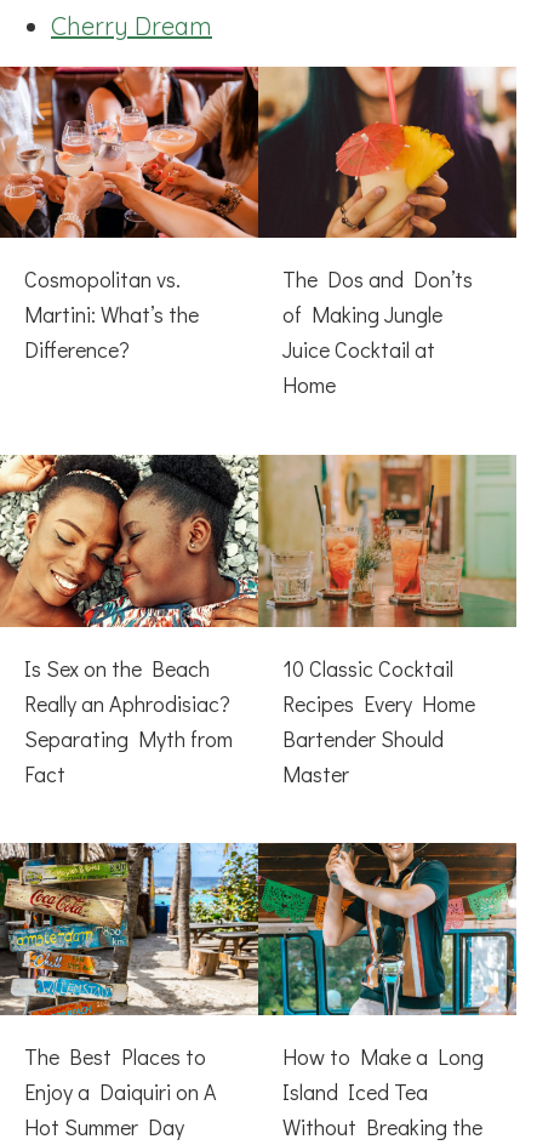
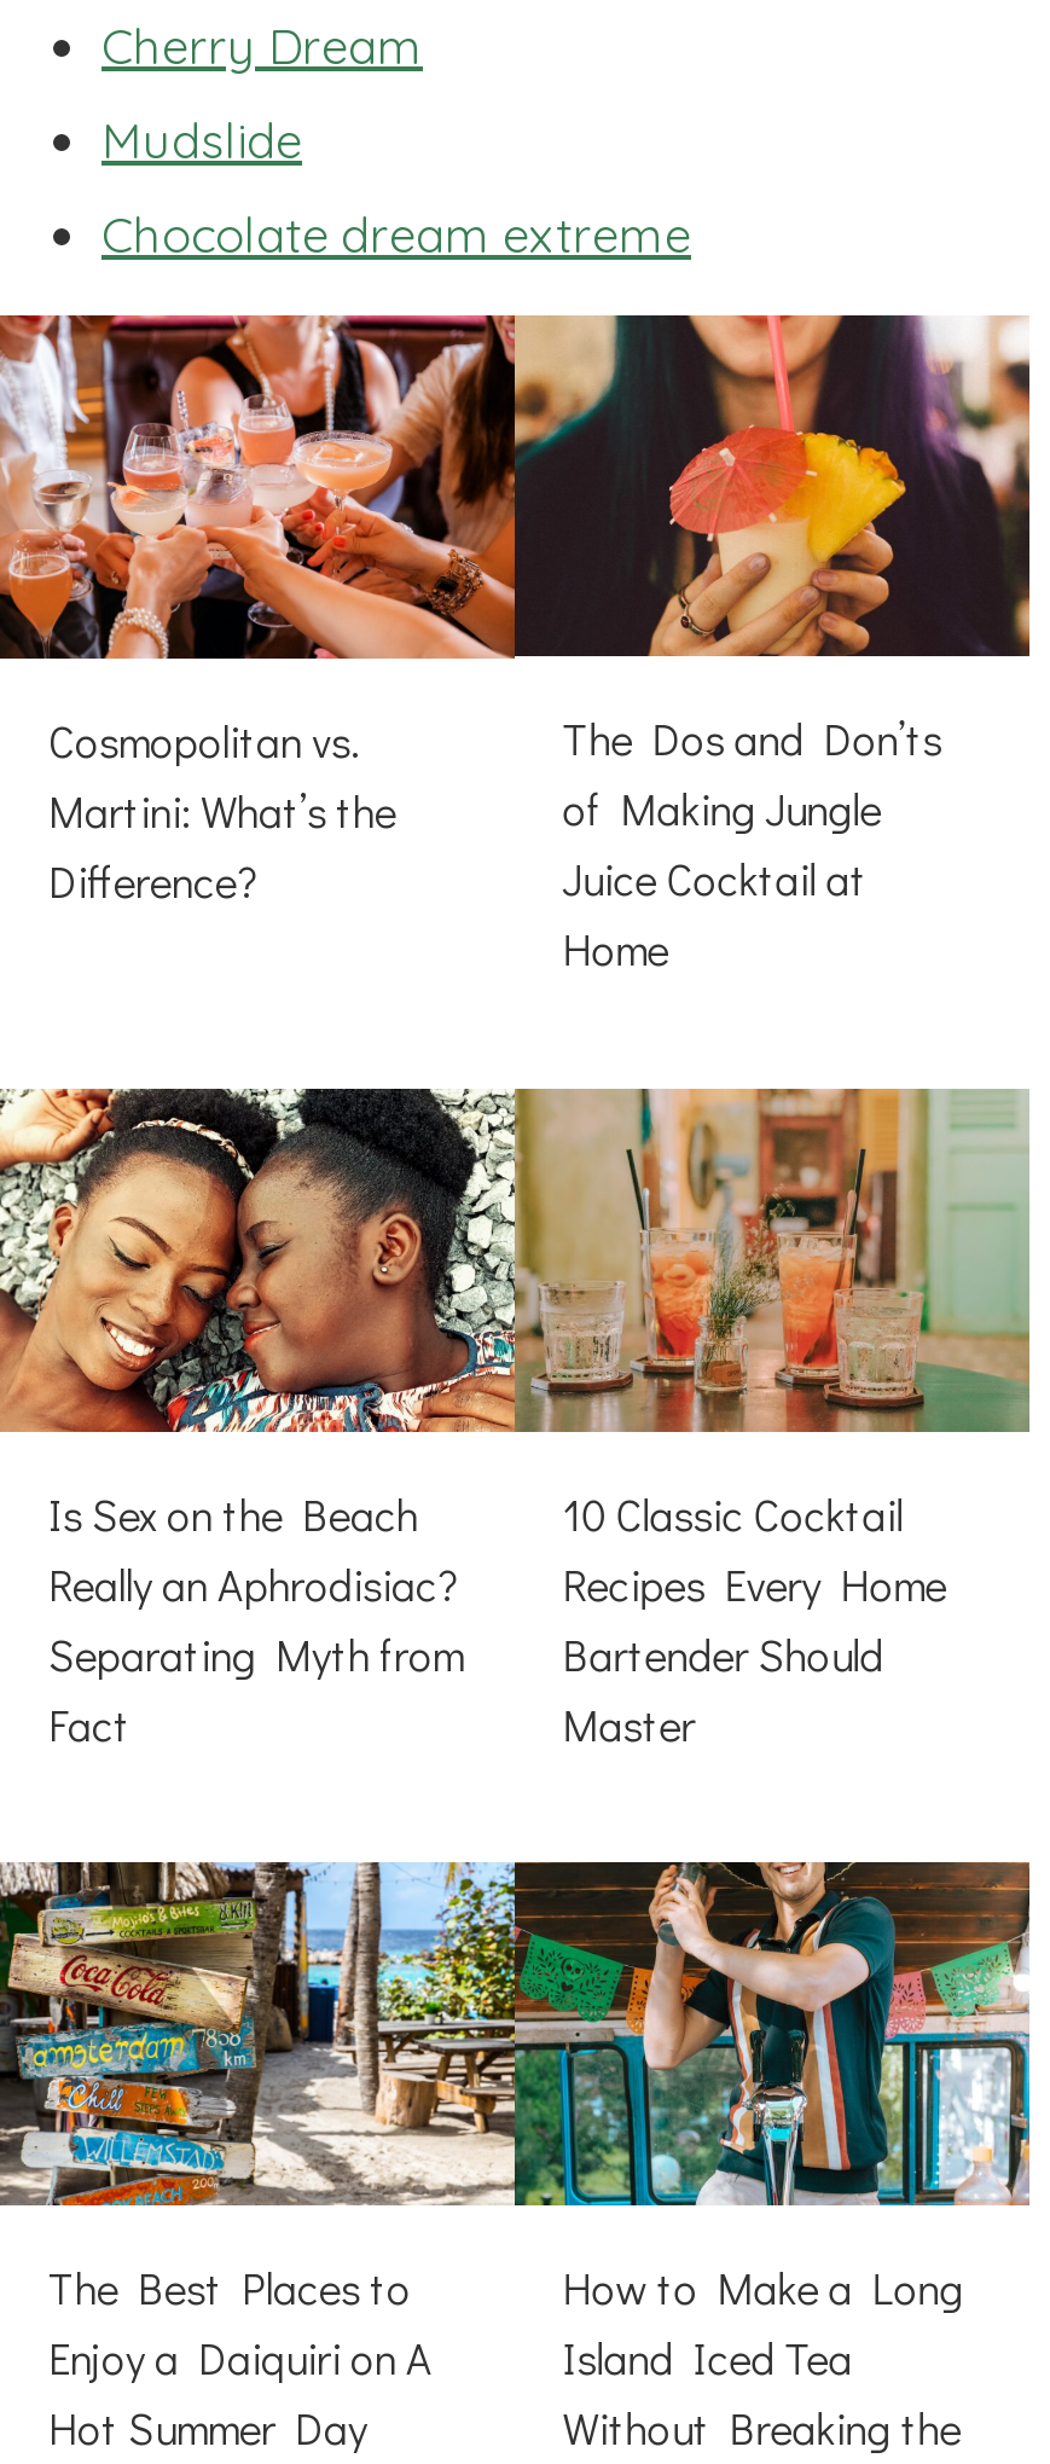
none -> [101,109,691,264] Mudslide | Chocolate dream extreme

